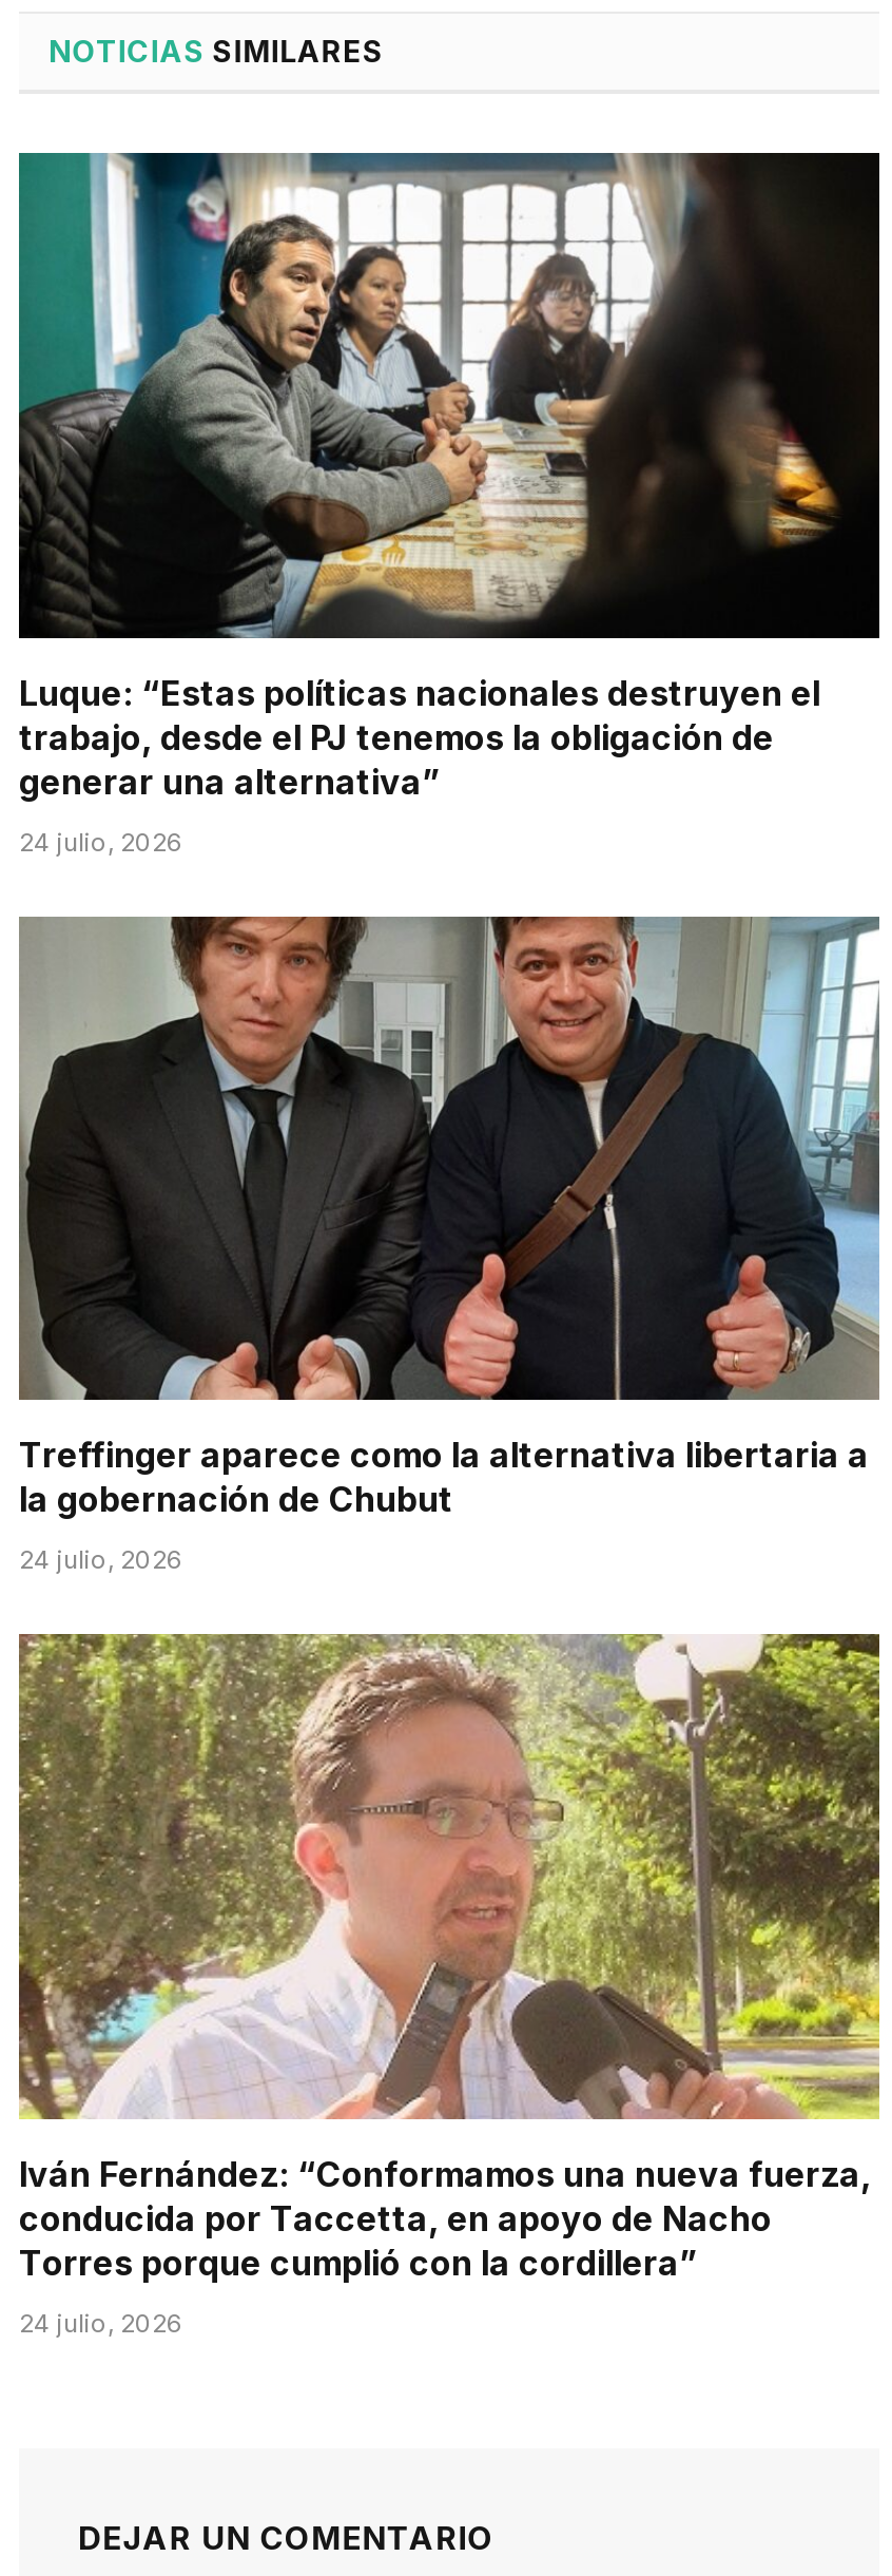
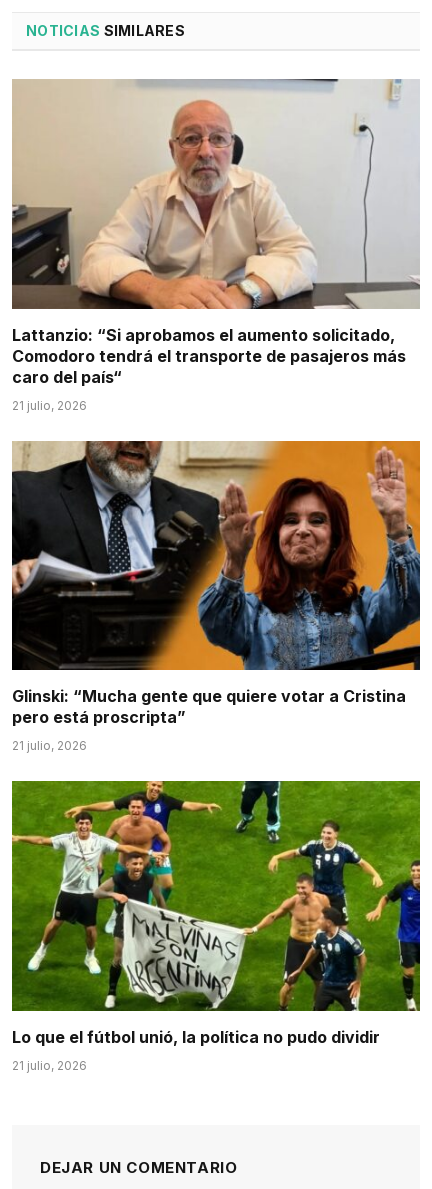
[17,152,881,801] [image] | Luque: “Estas políticas nacionales destruyen el | trabajo, desde el PJ tenemos la obligación de | generar una alternativa” -> [12,79,421,387] [image] | Lattanzio: “Si aprobamos el aumento solicitado, | Comodoro tendrá el transporte de pasajeros más | caro del país“
[19,825,183,856] 24 julio, 2026 -> [12,398,87,413] 21 julio, 2026
[17,914,881,1403] [image] -> [11,440,421,637] [image]
[19,1433,869,1520] Treffinger aparece como la alternativa libertaria a | la gobernación de Chubut -> [12,686,406,727] Glinski: “Mucha gente que quiere votar a Cristina | pero está proscripta”
[19,1543,183,1575] 24 julio, 2026 -> [12,738,87,753] 21 julio, 2026
[19,1633,881,2120] [image] -> [12,780,421,977] [image]
[19,2152,871,2283] Iván Fernández: “Conformamos una nueva fuerza, | conducida por Taccetta, en apoyo de Nacho | Torres porque cumplió con la cordillera” -> [12,1027,380,1047] Lo que el fútbol unió, la política no pudo dividir
[19,2306,183,2337] 24 julio, 2026 -> [12,1058,87,1073] 21 julio, 2026

